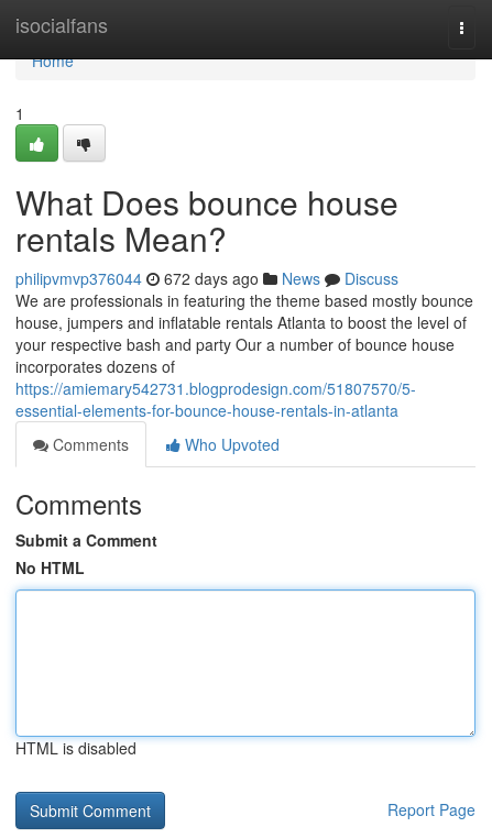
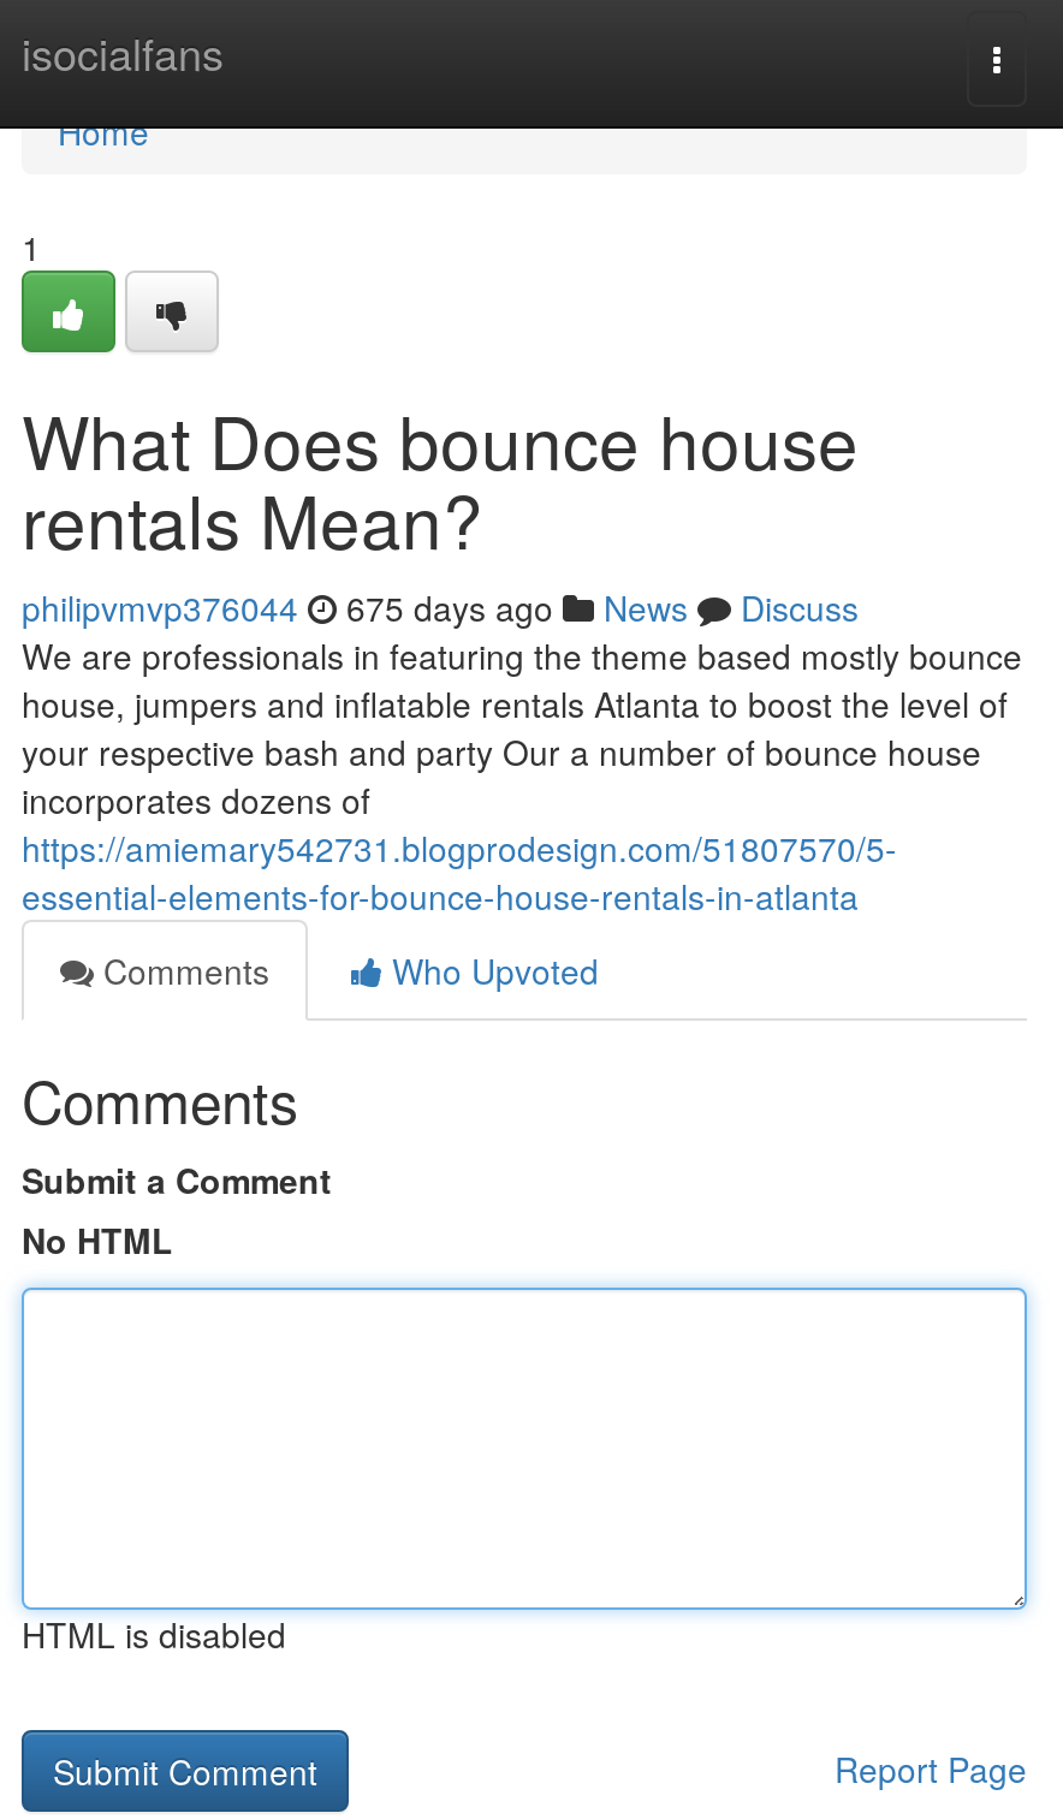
[15,267,398,289] philipvmvp376044 672 days ago News Discuss -> [22,583,859,631] philipvmvp376044 675 days ago News Discuss

